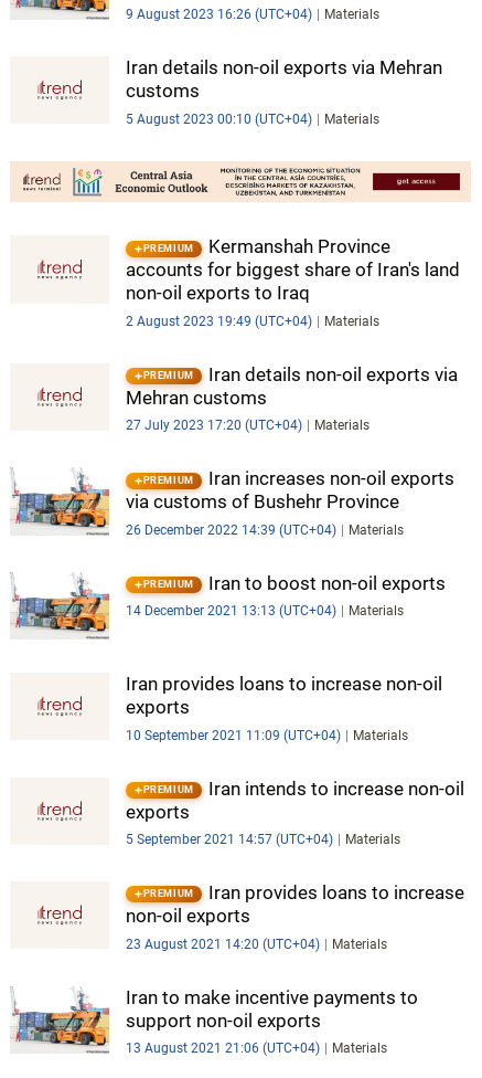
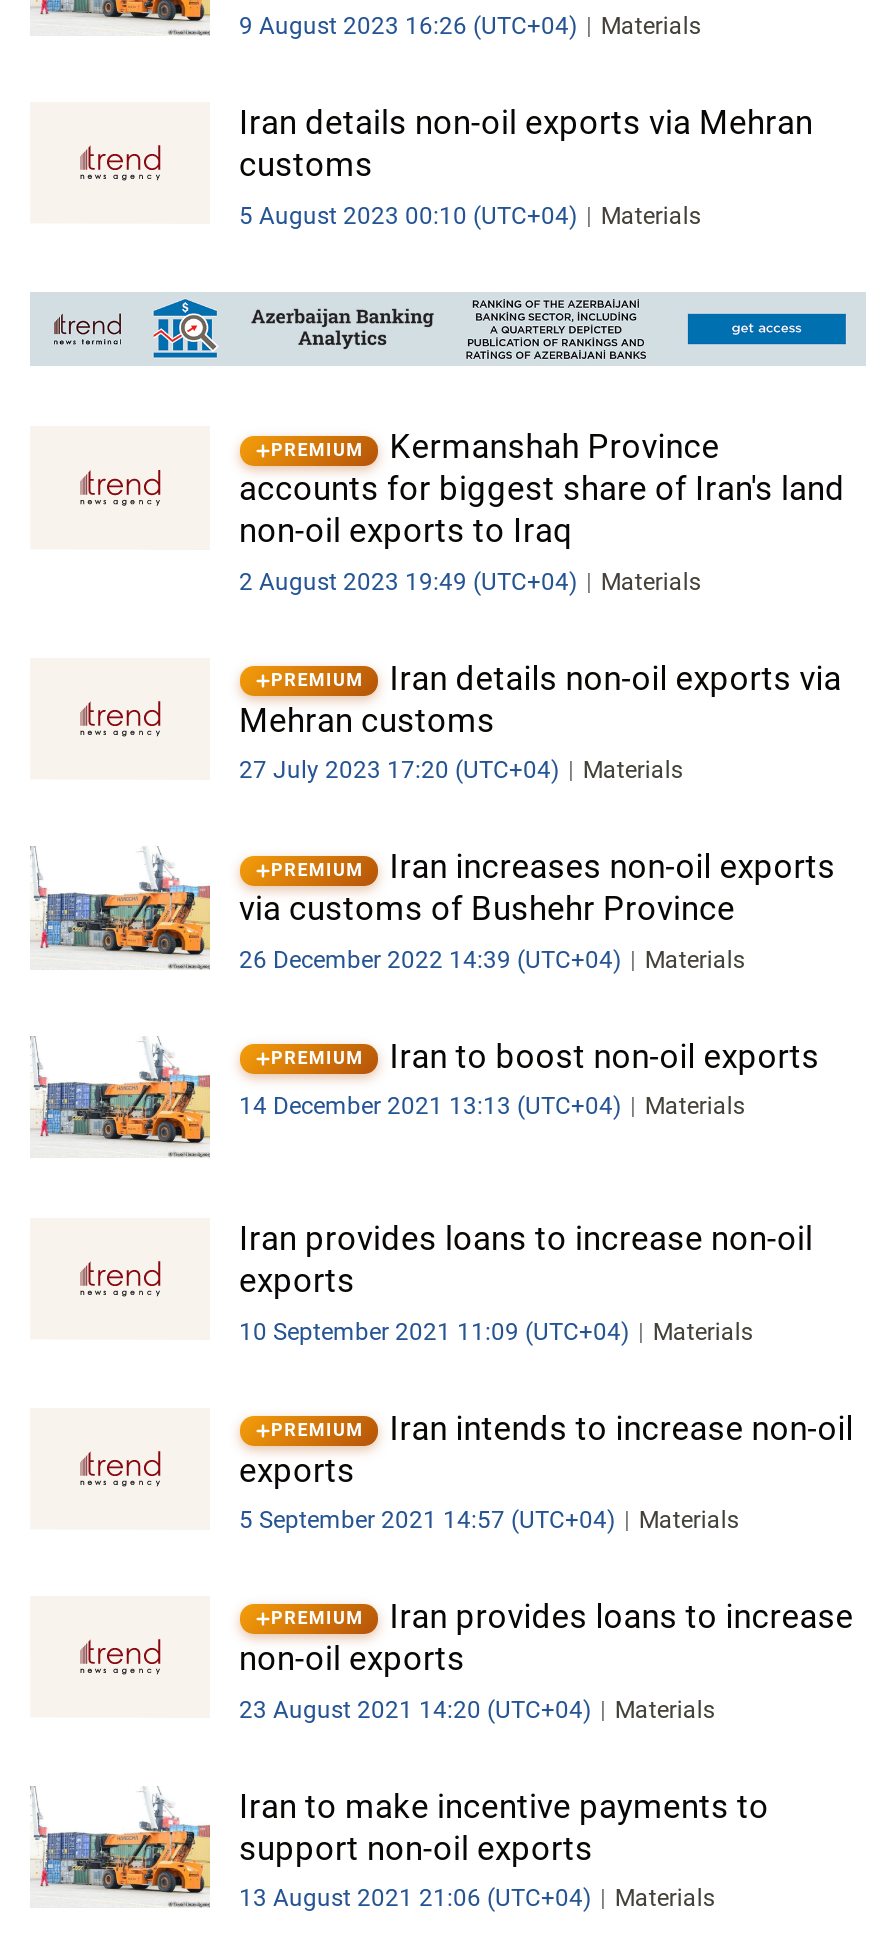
[11,162,470,201] [image] -> [30,292,866,366] [image]

